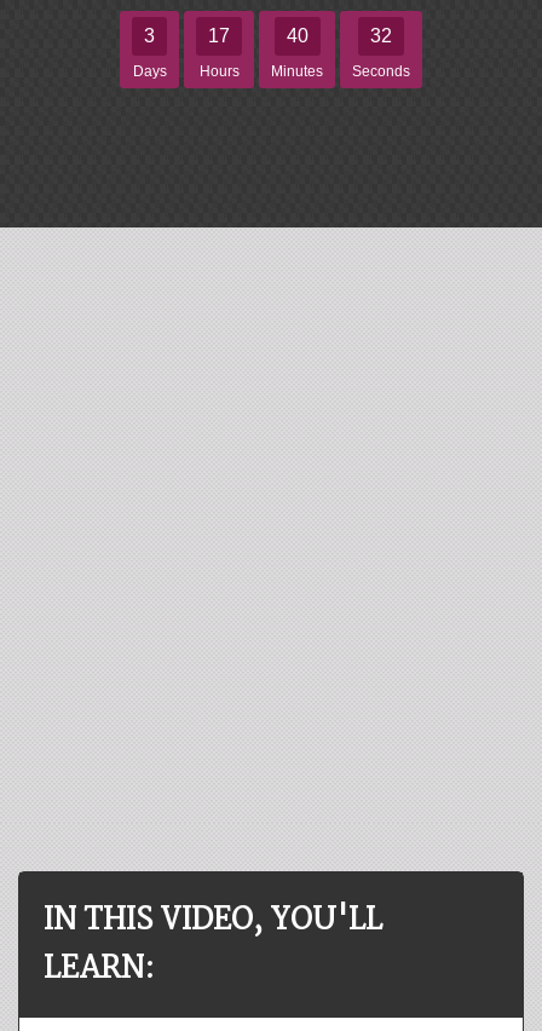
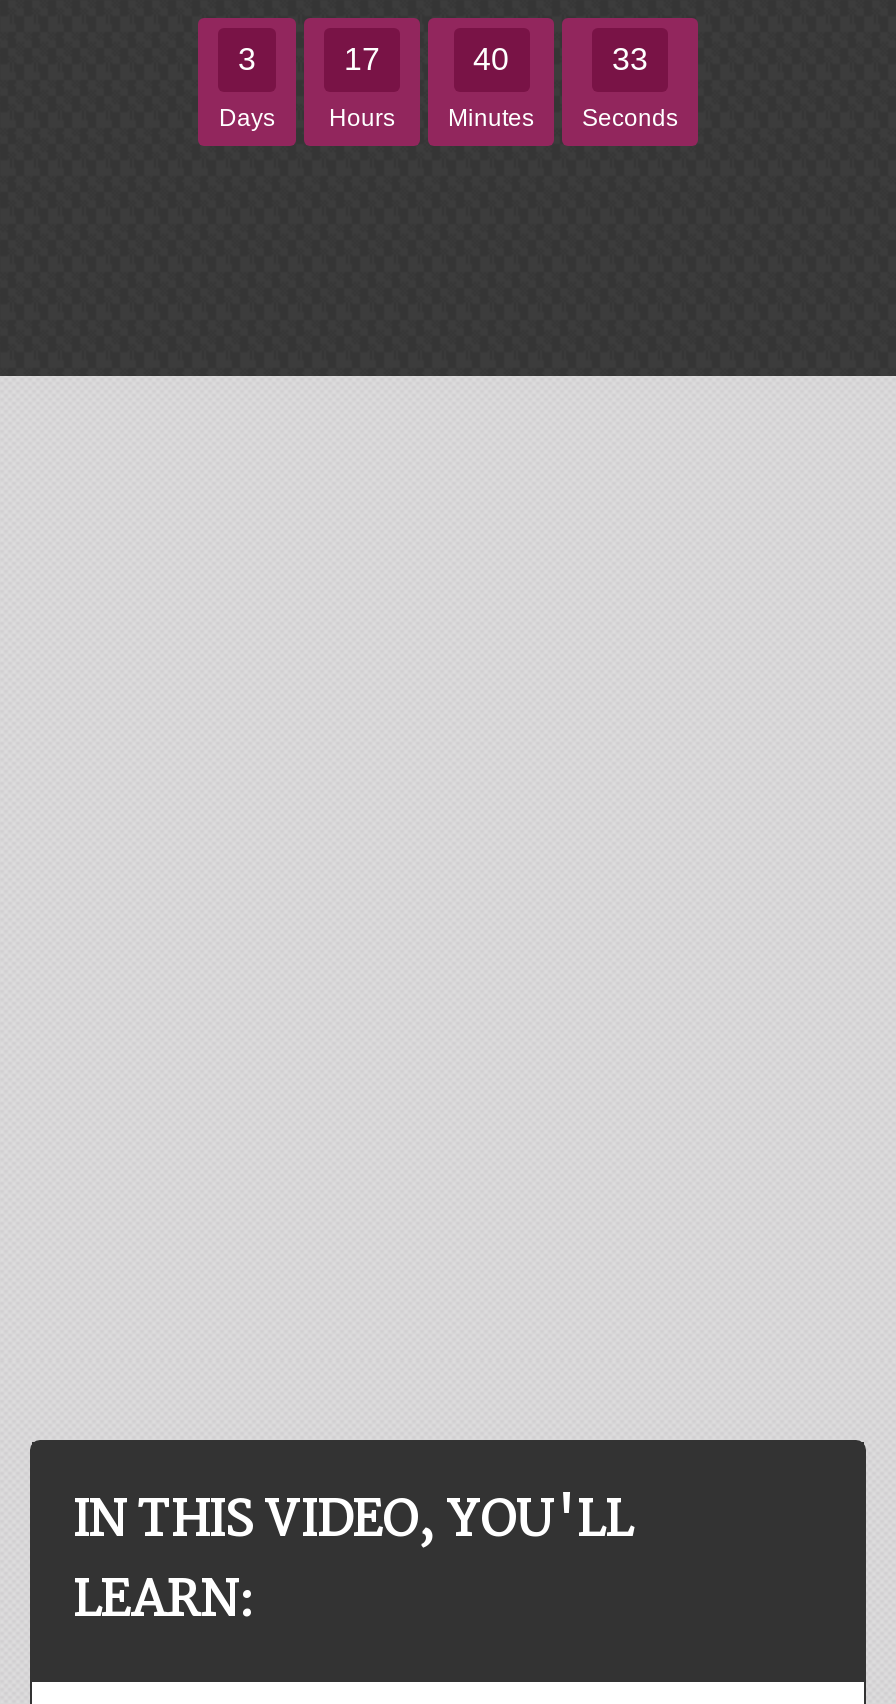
[370,25,392,46] 32 -> [612,42,648,76] 33

